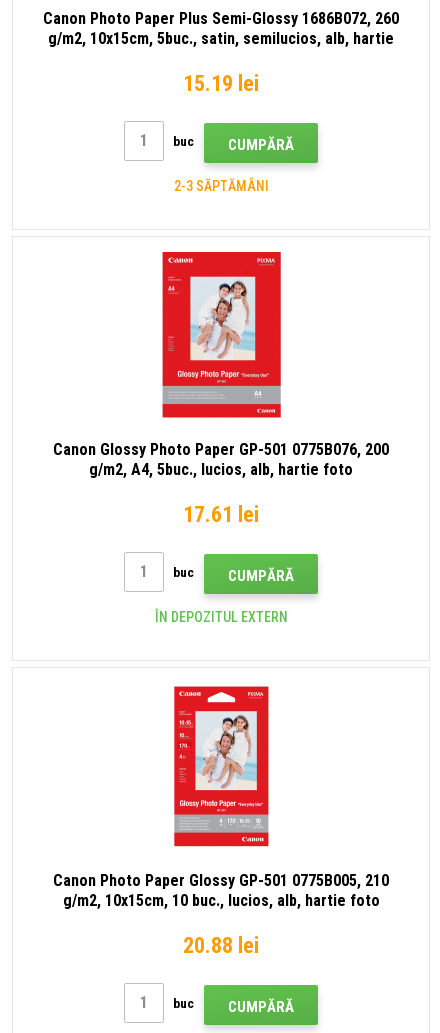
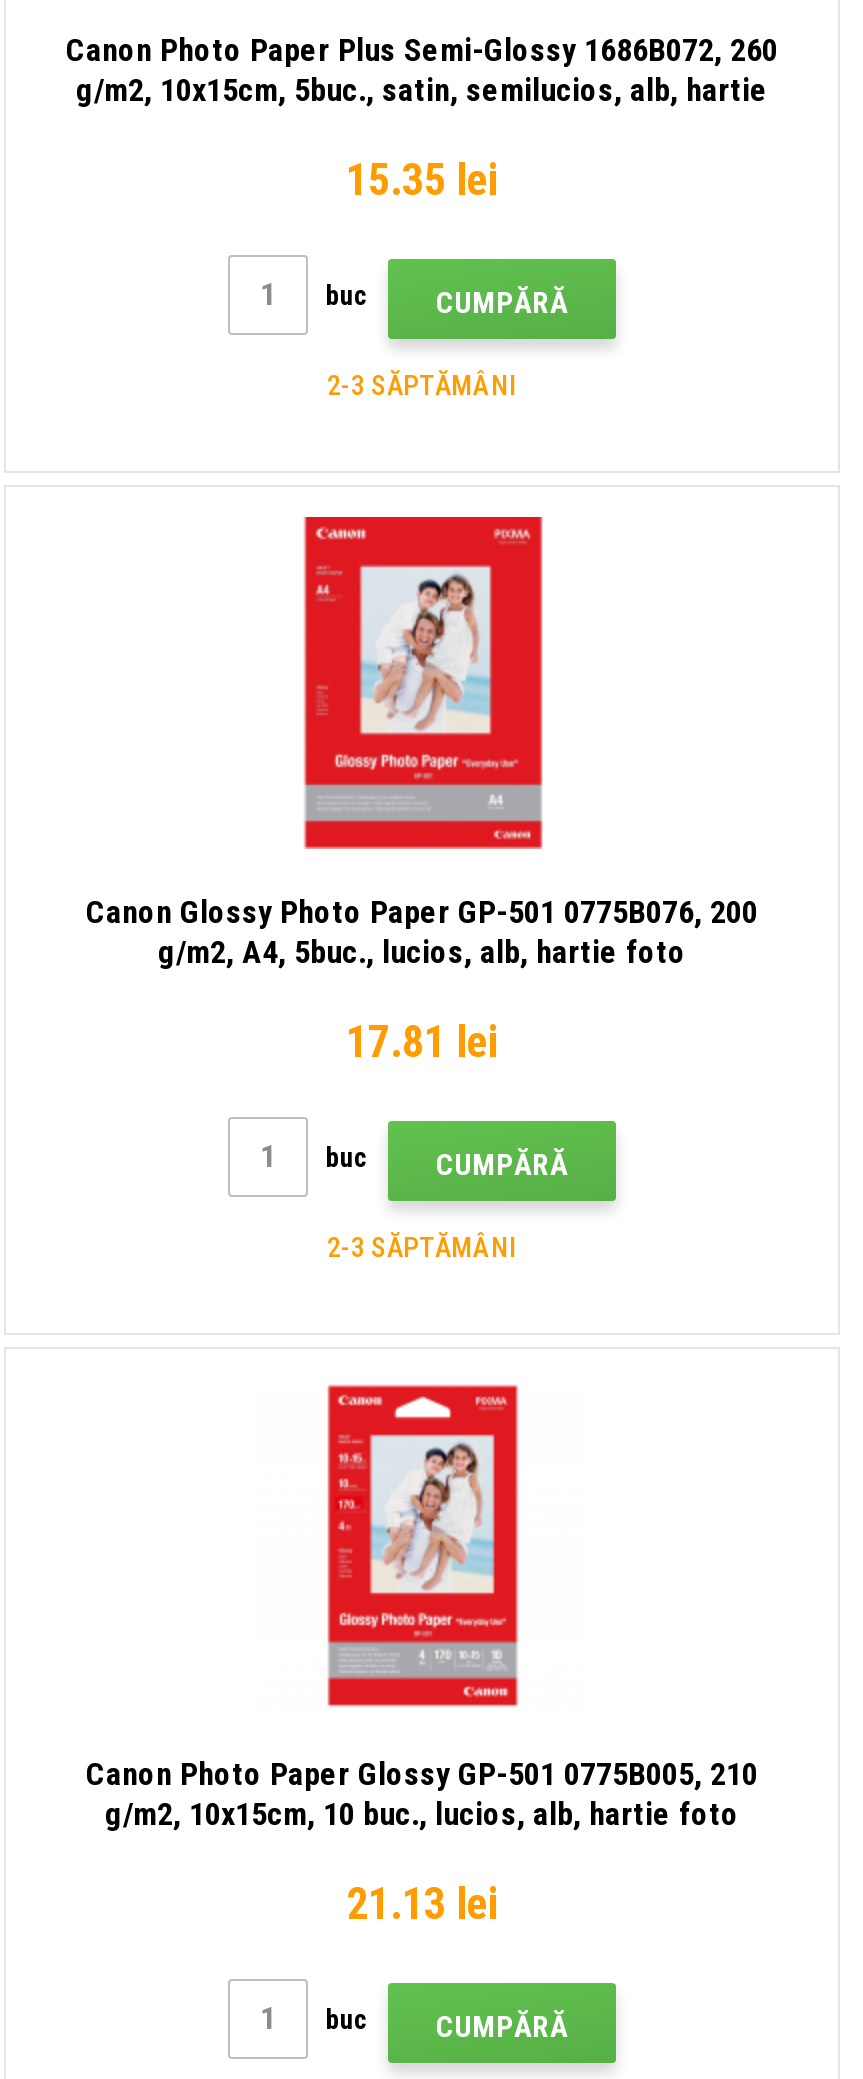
[183,71,259,96] 15.19 lei -> [346,155,498,205] 15.35 lei
[183,502,259,527] 17.61 lei -> [346,1017,498,1067] 17.81 lei
[154,609,287,625] ÎN DEPOZITUL EXTERN -> [327,1230,517,1262] 2-3 SĂPTĂMÂNI
[183,933,259,958] 20.88 lei -> [346,1879,498,1929] 21.13 lei

